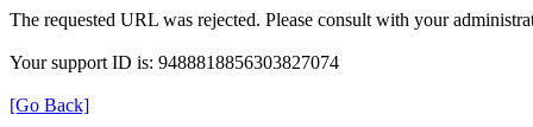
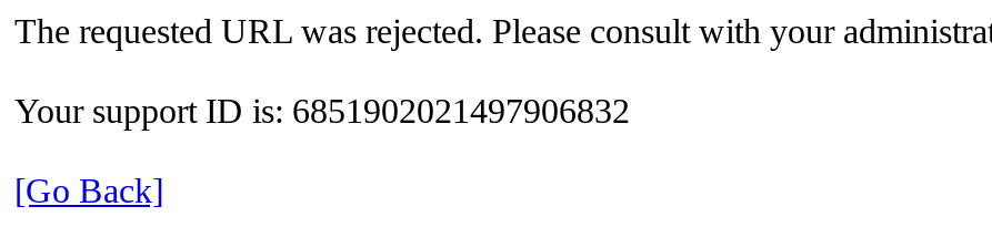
[10,52,339,72] Your support ID is: 9488818856303827074 -> [14,92,630,130] Your support ID is: 6851902021497906832

